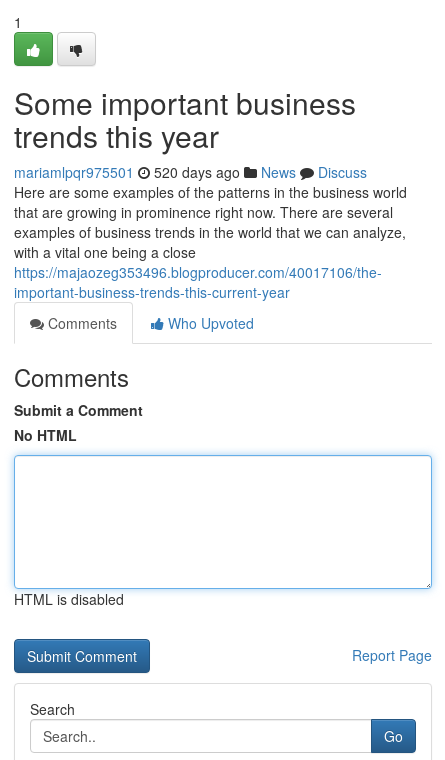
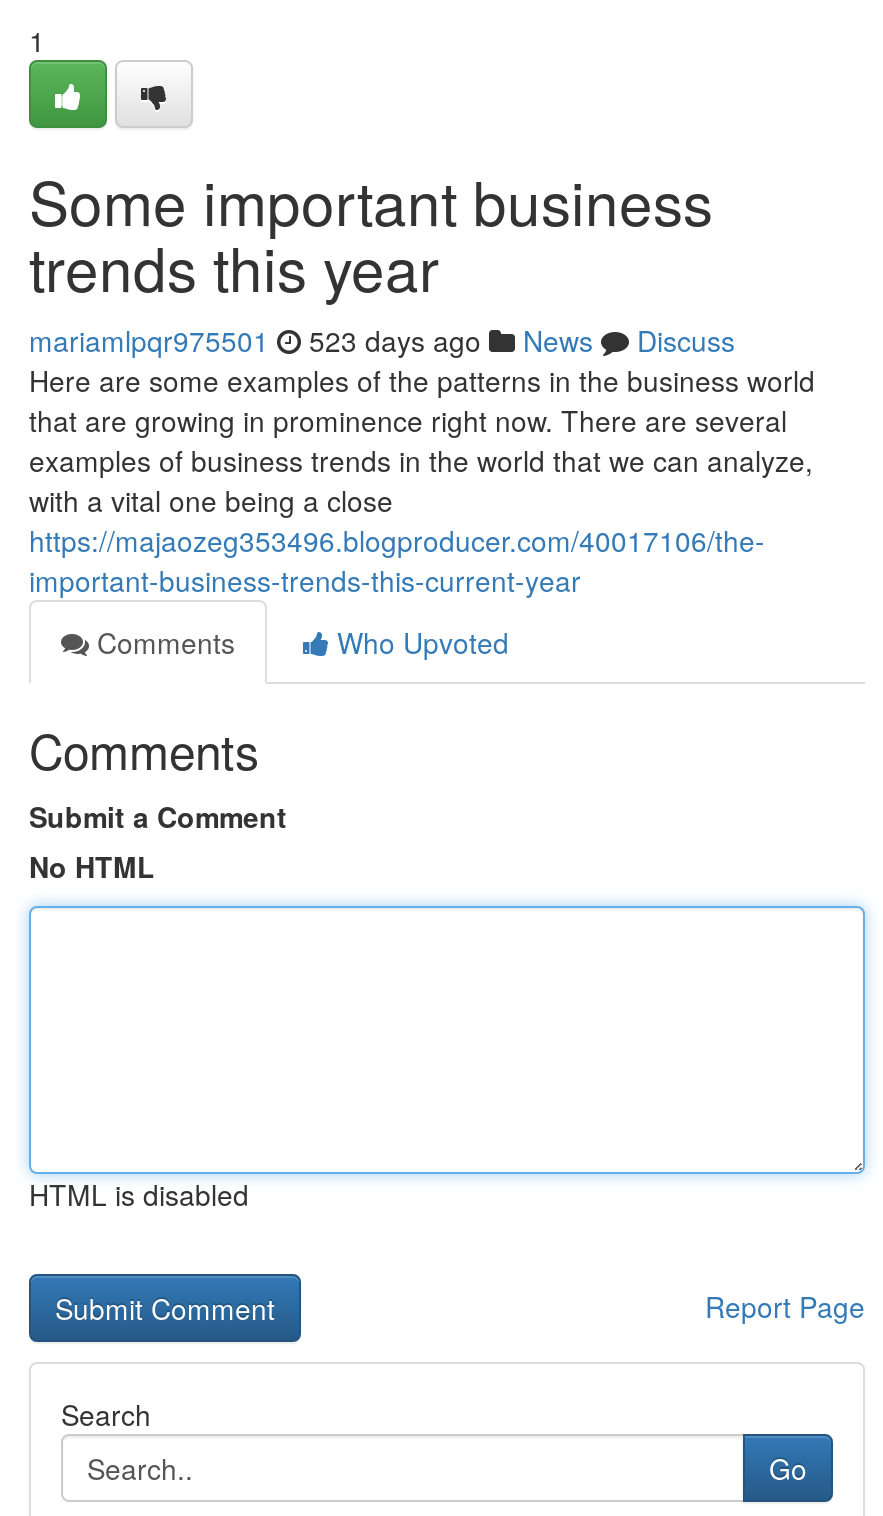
[14,162,367,182] mariamlpqr975501 520 days ago News Discuss -> [29,320,735,360] mariamlpqr975501 523 days ago News Discuss

